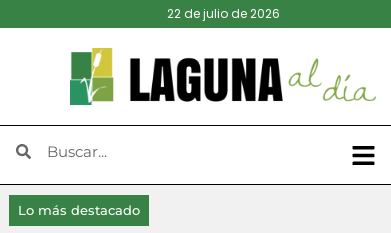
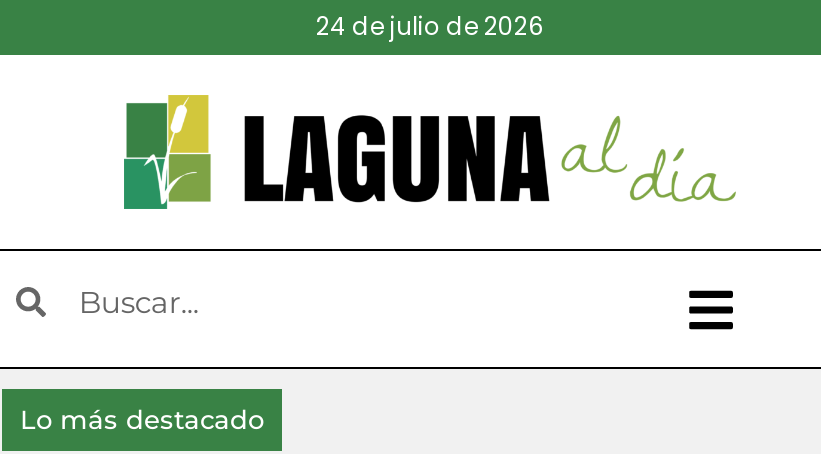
[166,5,279,22] 22 de julio de 2026 -> [316,9,544,43] 24 de julio de 2026

